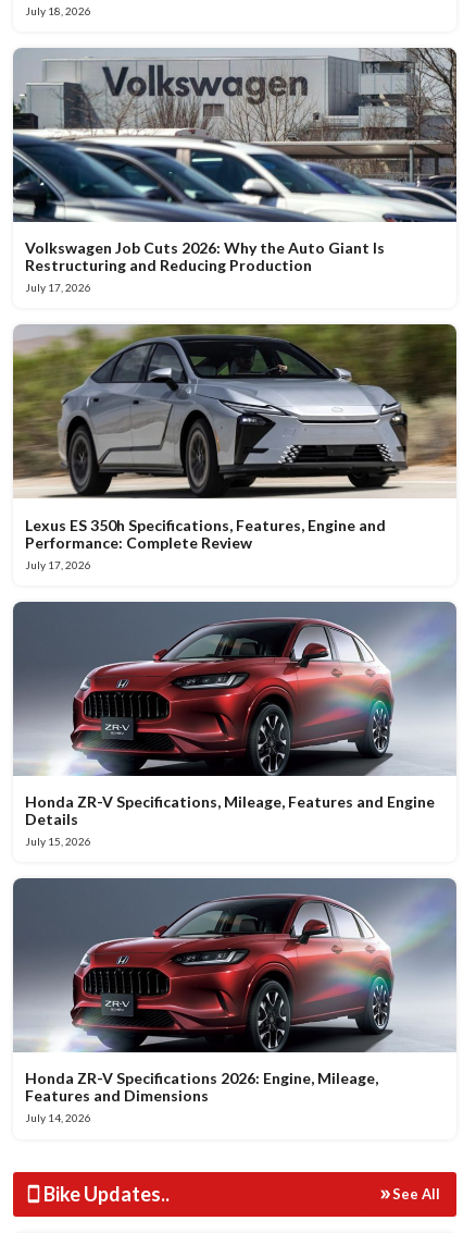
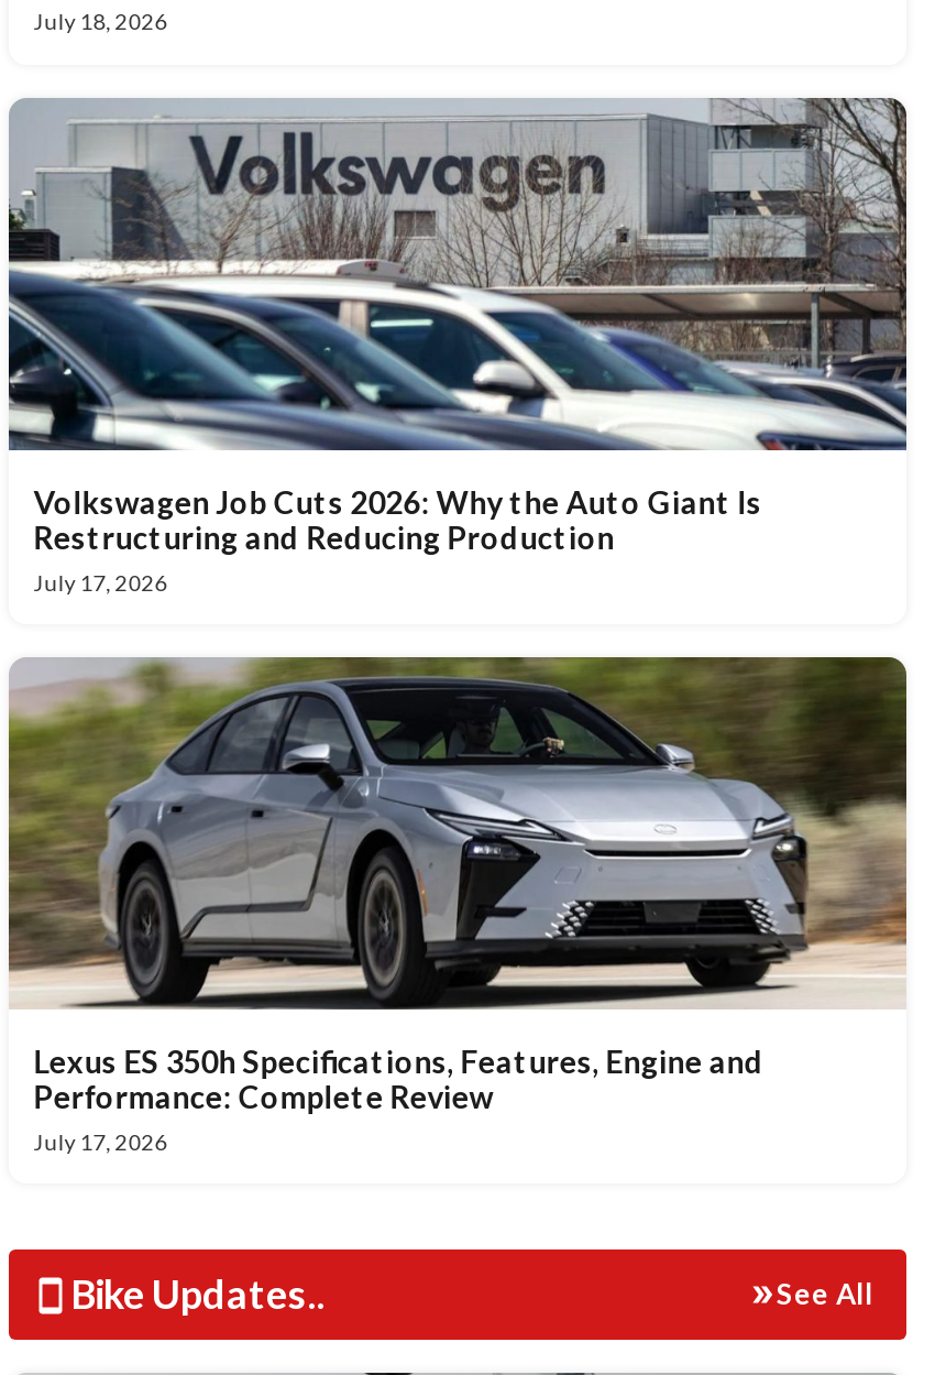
[13,602,456,848] [image] | Honda ZR-V Specifications, Mileage, Features and Engine | Details | July 15, 2026 -> none
[13,878,456,1125] [image] | Honda ZR-V Specifications 2026: Engine, Mileage, | Features and Dimensions | July 14, 2026 -> none

